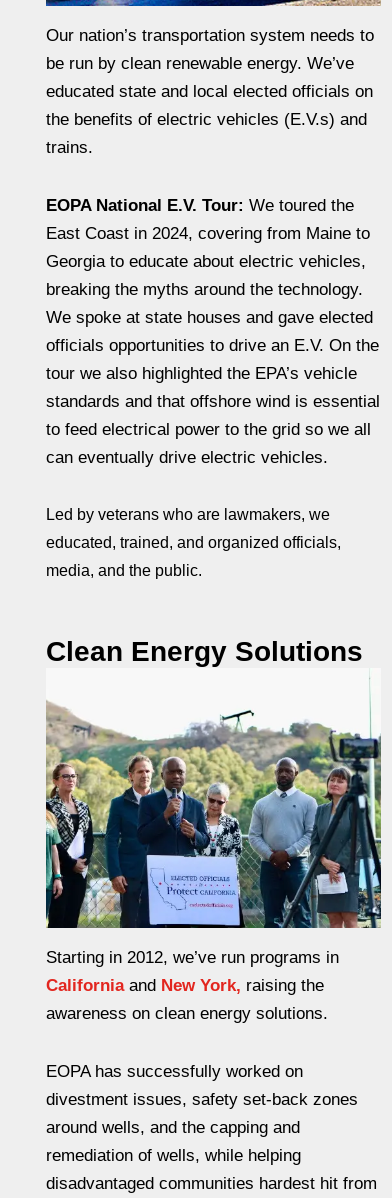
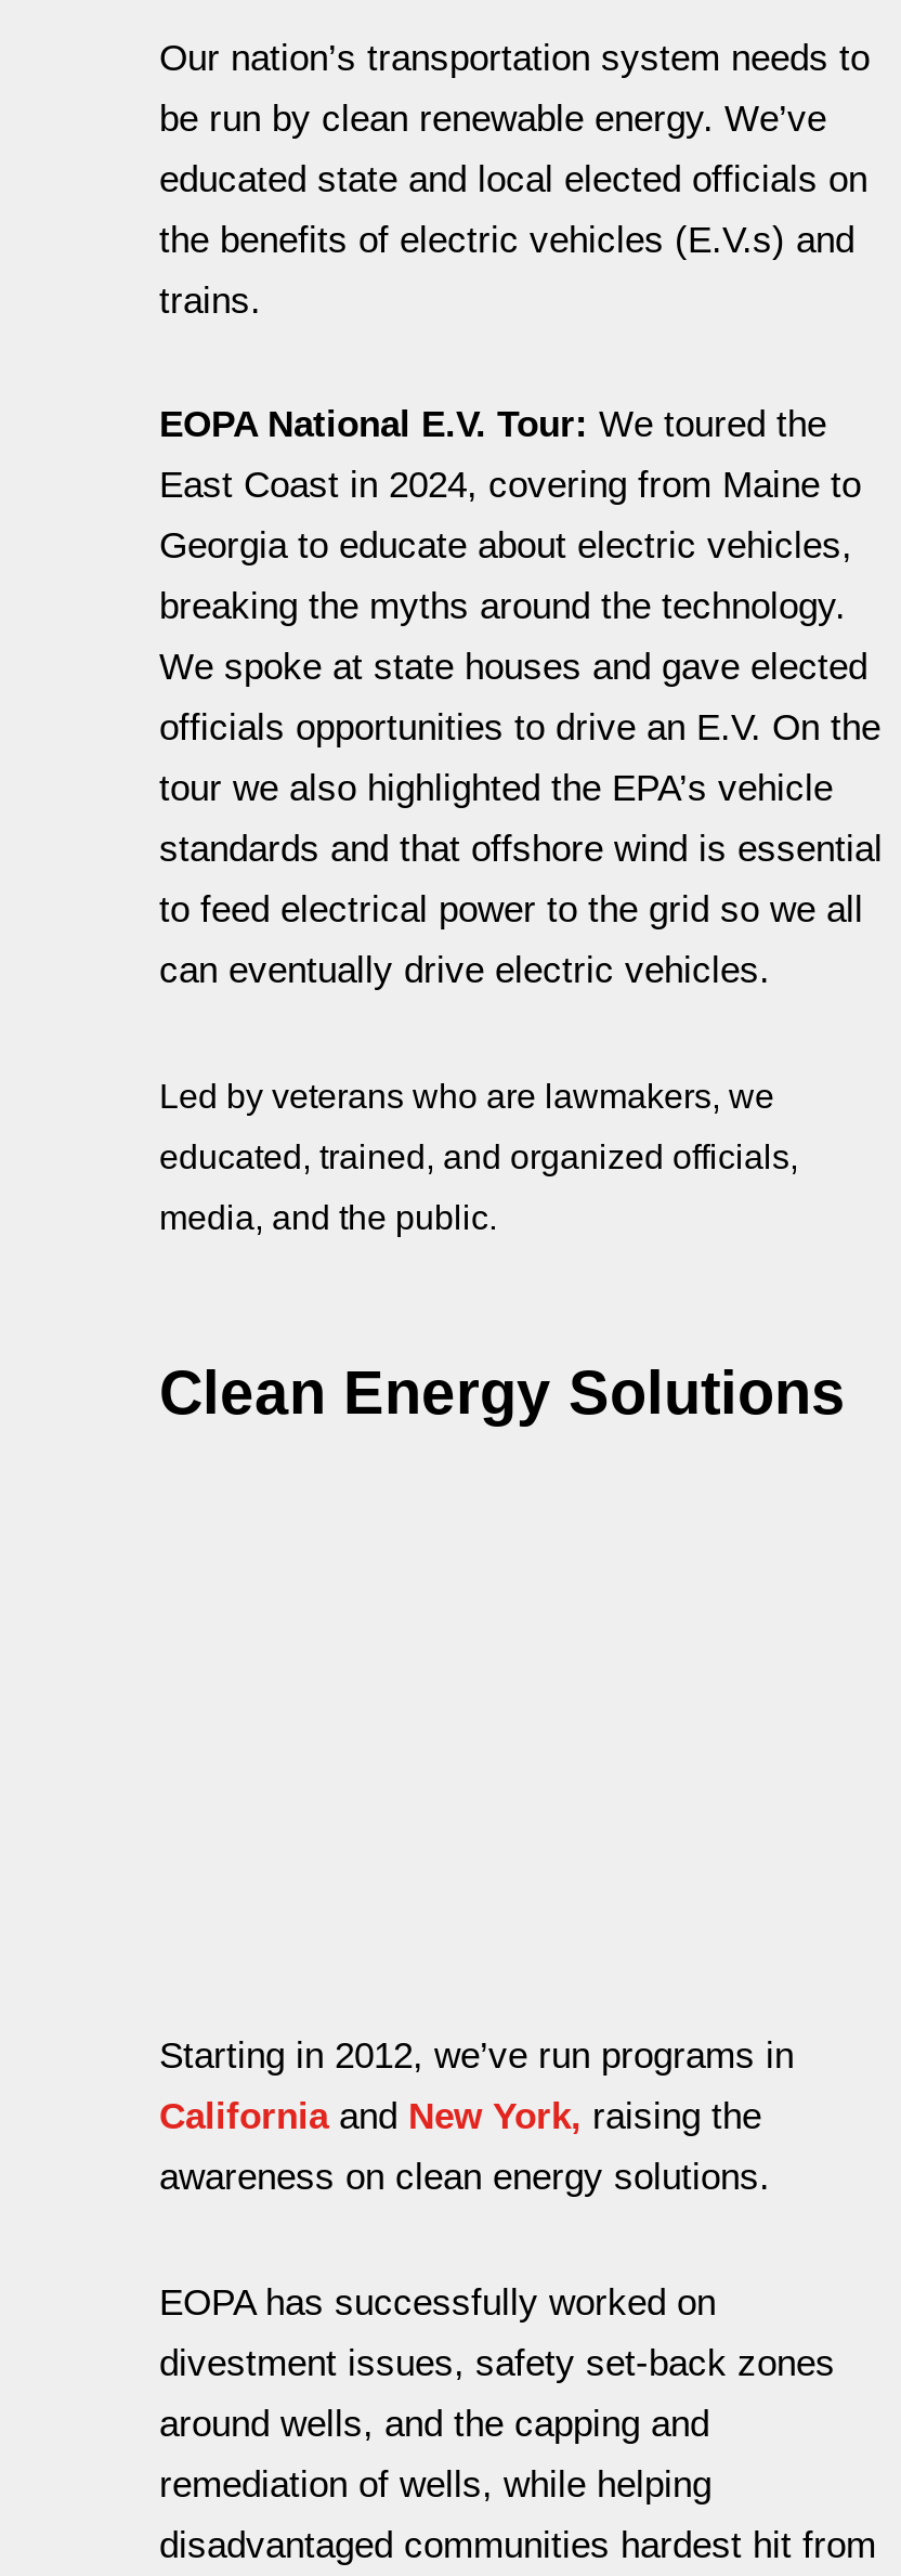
[45,701,382,929] [image] -> none

